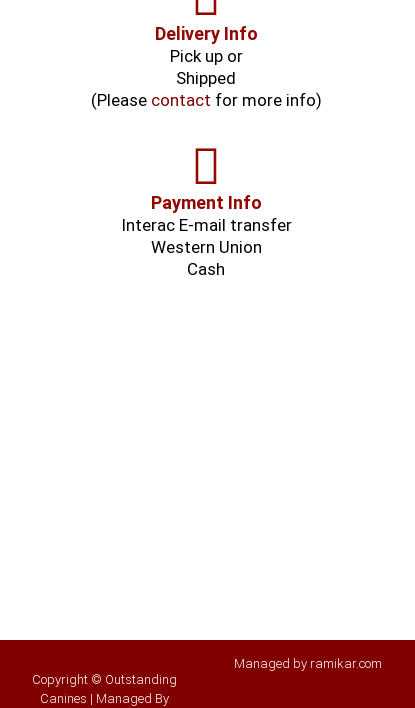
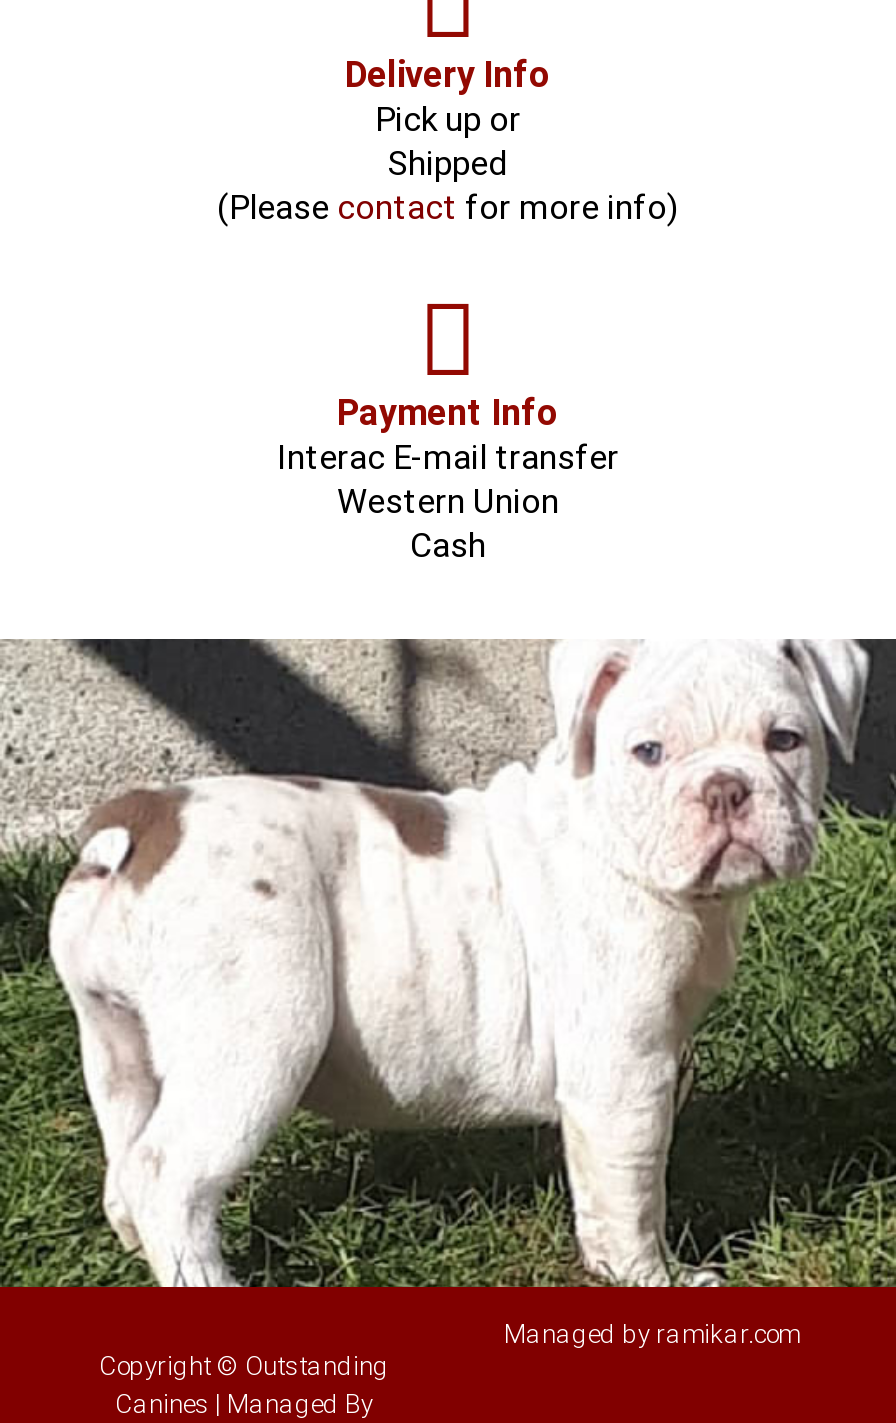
none -> [6,637,890,1289] [image]

